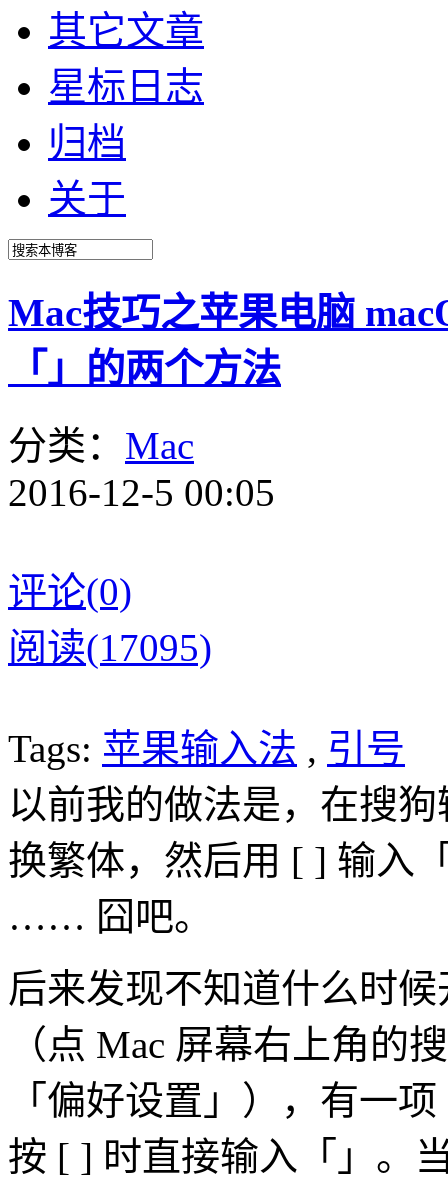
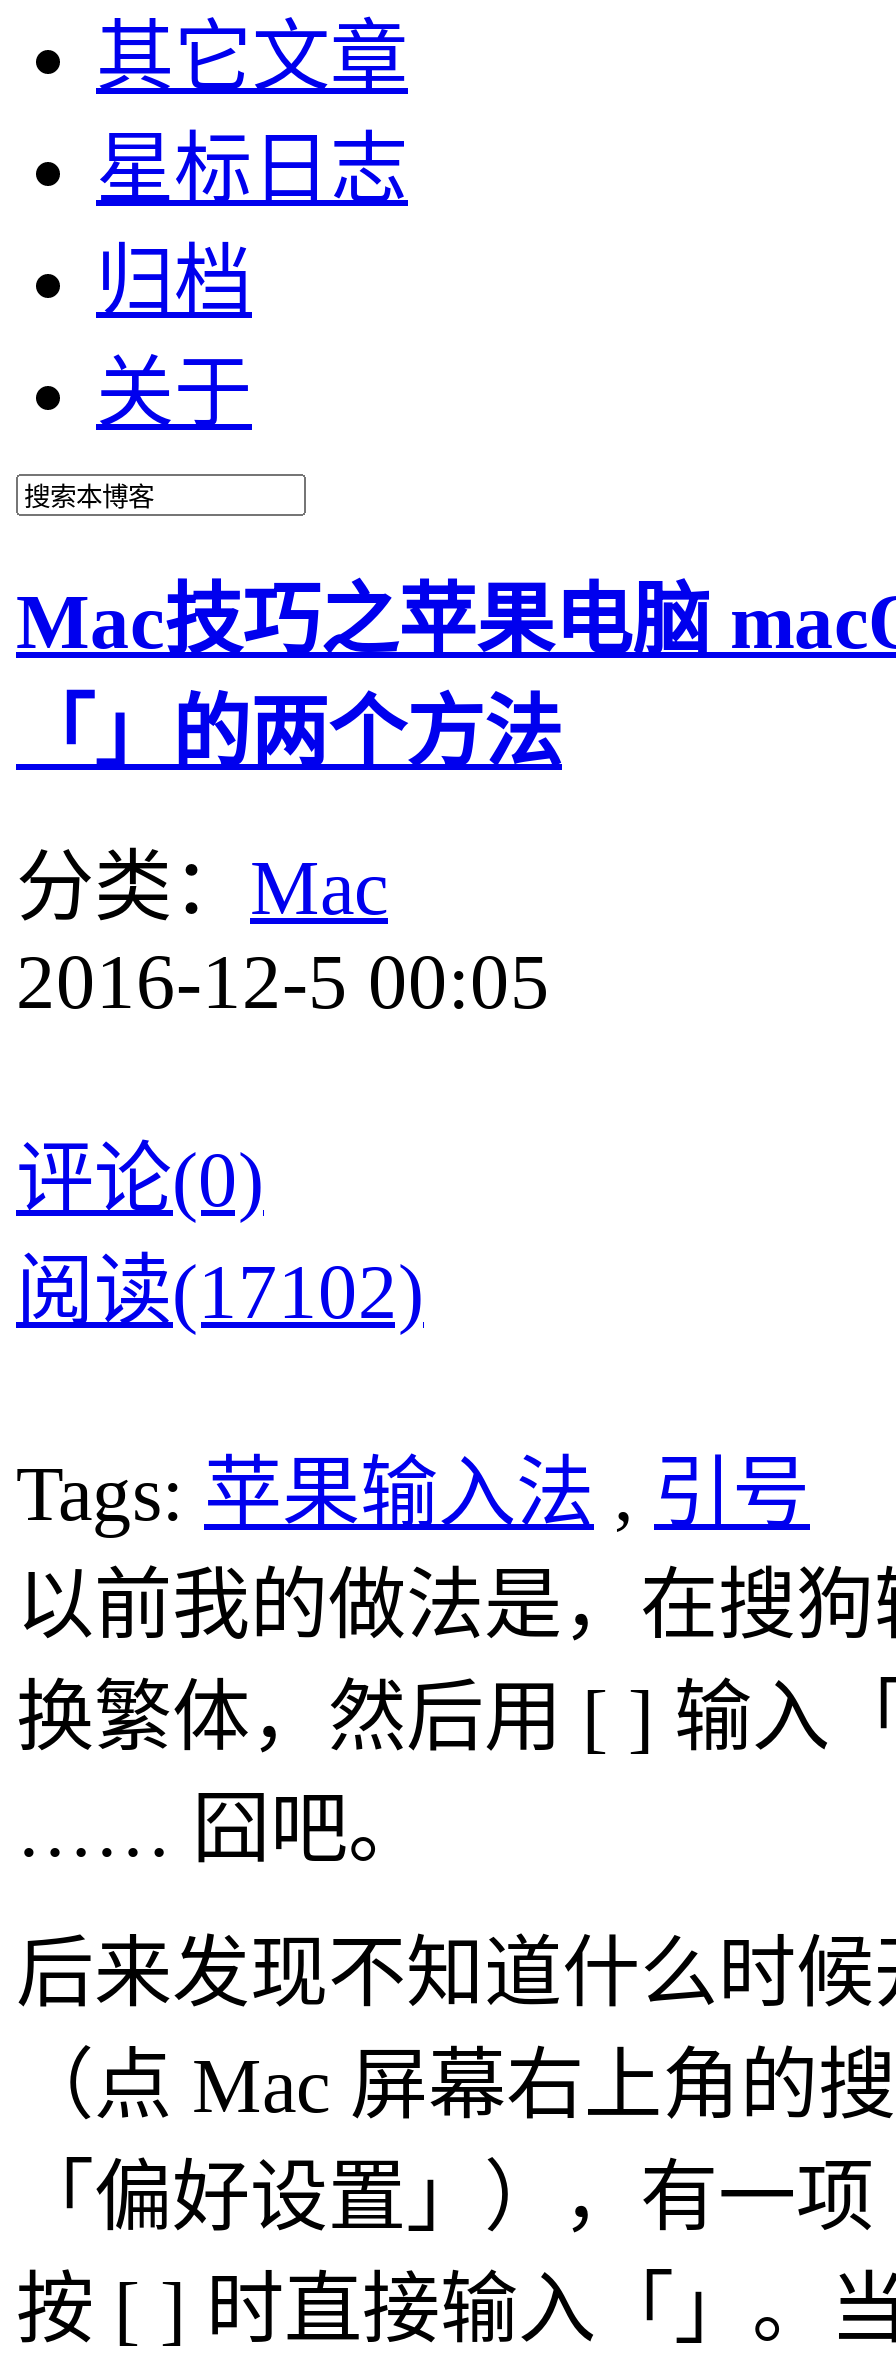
[8,626,212,669] 阅读(17095) -> [16,1249,424,1335] 阅读(17102)

